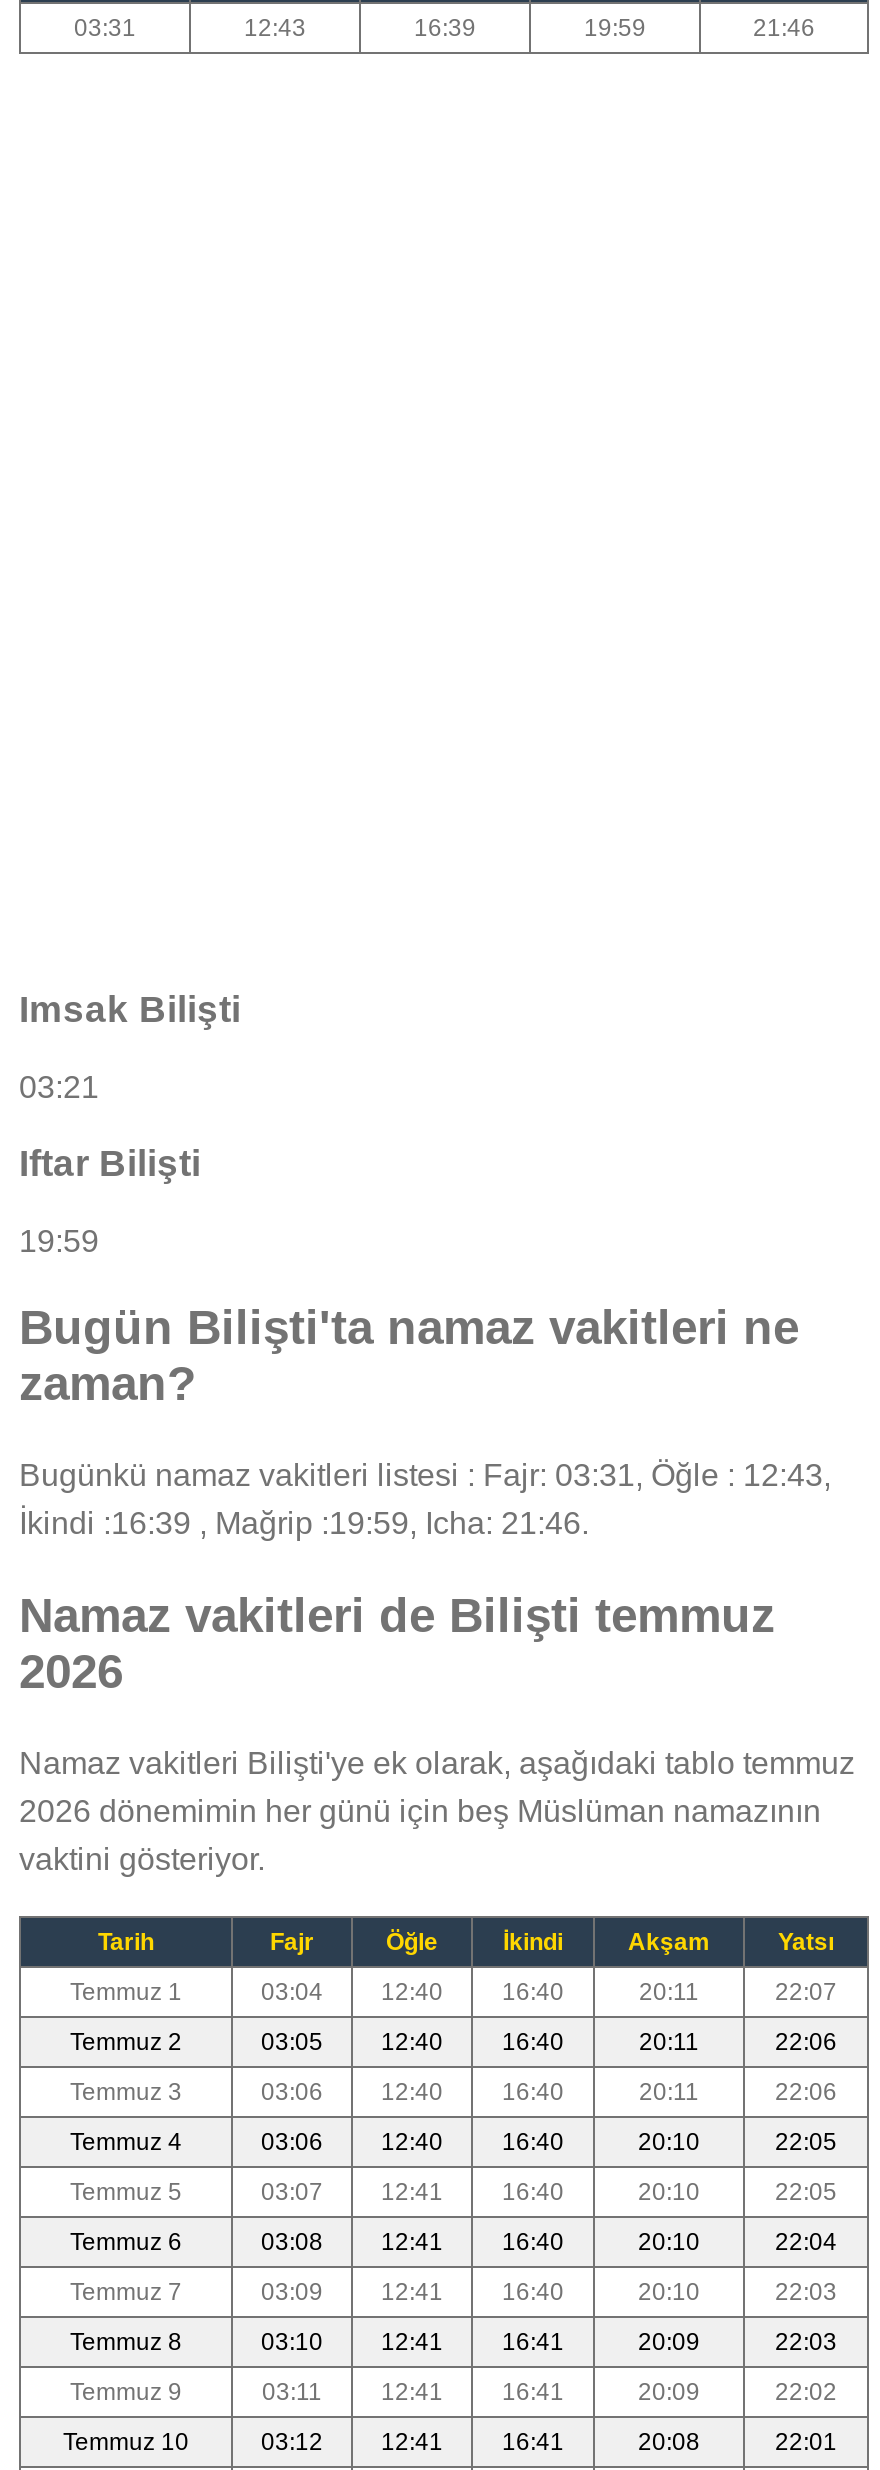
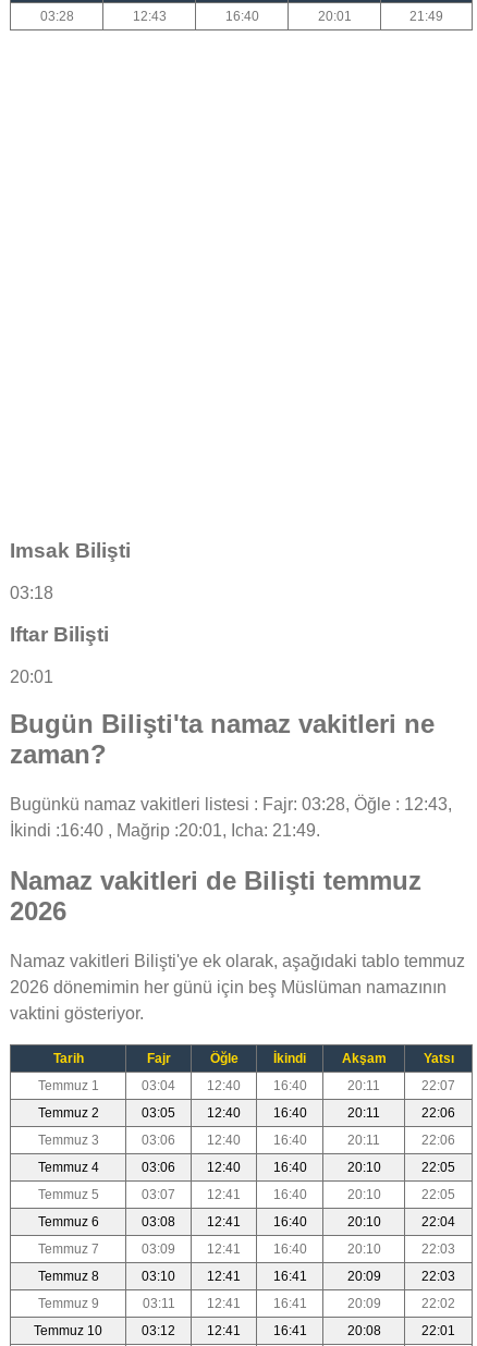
[74,14,136,42] 03:31 -> [40,9,74,24] 03:28
[414,14,476,42] 16:39 -> [225,9,259,24] 16:40
[584,14,646,42] 19:59 -> [317,9,351,24] 20:01
[753,14,815,42] 21:46 -> [409,9,443,24] 21:49
[19,1069,99,1103] 03:21 -> [10,583,53,602] 03:18
[19,1224,99,1258] 19:59 -> [10,668,53,686] 20:01
[19,1458,831,1492] Bugünkü namaz vakitleri listesi : Fajr: 03:31, Öğle : 12:43, -> [10,795,452,813] Bugünkü namaz vakitleri listesi : Fajr: 03:28, Öğle : 12:43,
[19,1506,589,1540] İkindi :16:39 , Mağrip :19:59, Icha: 21:46. -> [10,821,320,839] İkindi :16:40 , Mağrip :20:01, Icha: 21:49.

